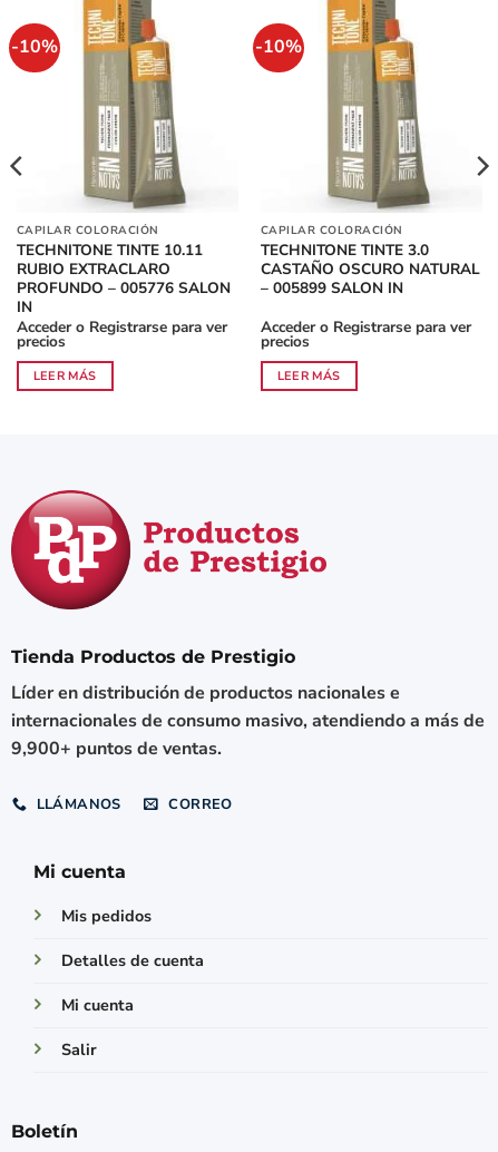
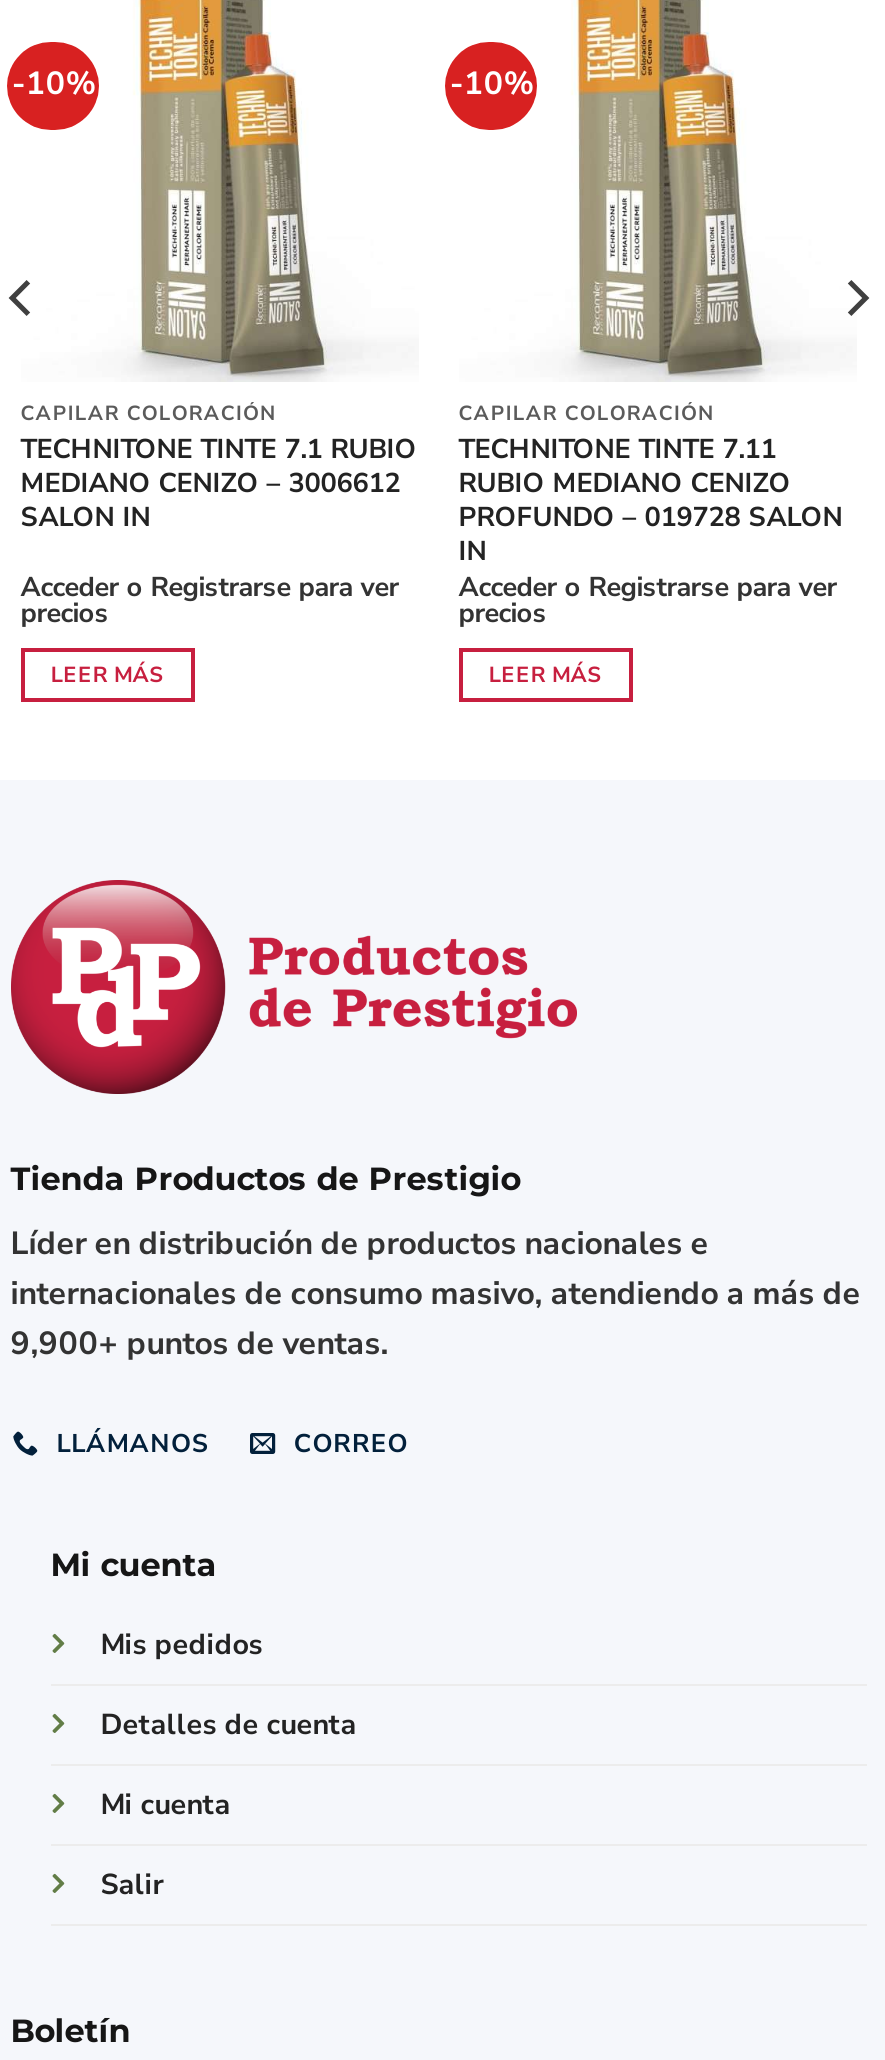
[16,240,230,318] TECHNITONE TINTE 10.11 | RUBIO EXTRACLARO | PROFUNDO – 005776 SALON | IN -> [21,430,417,536] TECHNITONE TINTE 7.1 RUBIO | MEDIANO CENIZO – 3006612 | SALON IN
[260,240,480,299] TECHNITONE TINTE 3.0 | CASTAÑO OSCURO NATURAL | – 005899 SALON IN -> [459,430,843,570] TECHNITONE TINTE 7.11 | RUBIO MEDIANO CENIZO | PROFUNDO – 019728 SALON | IN

